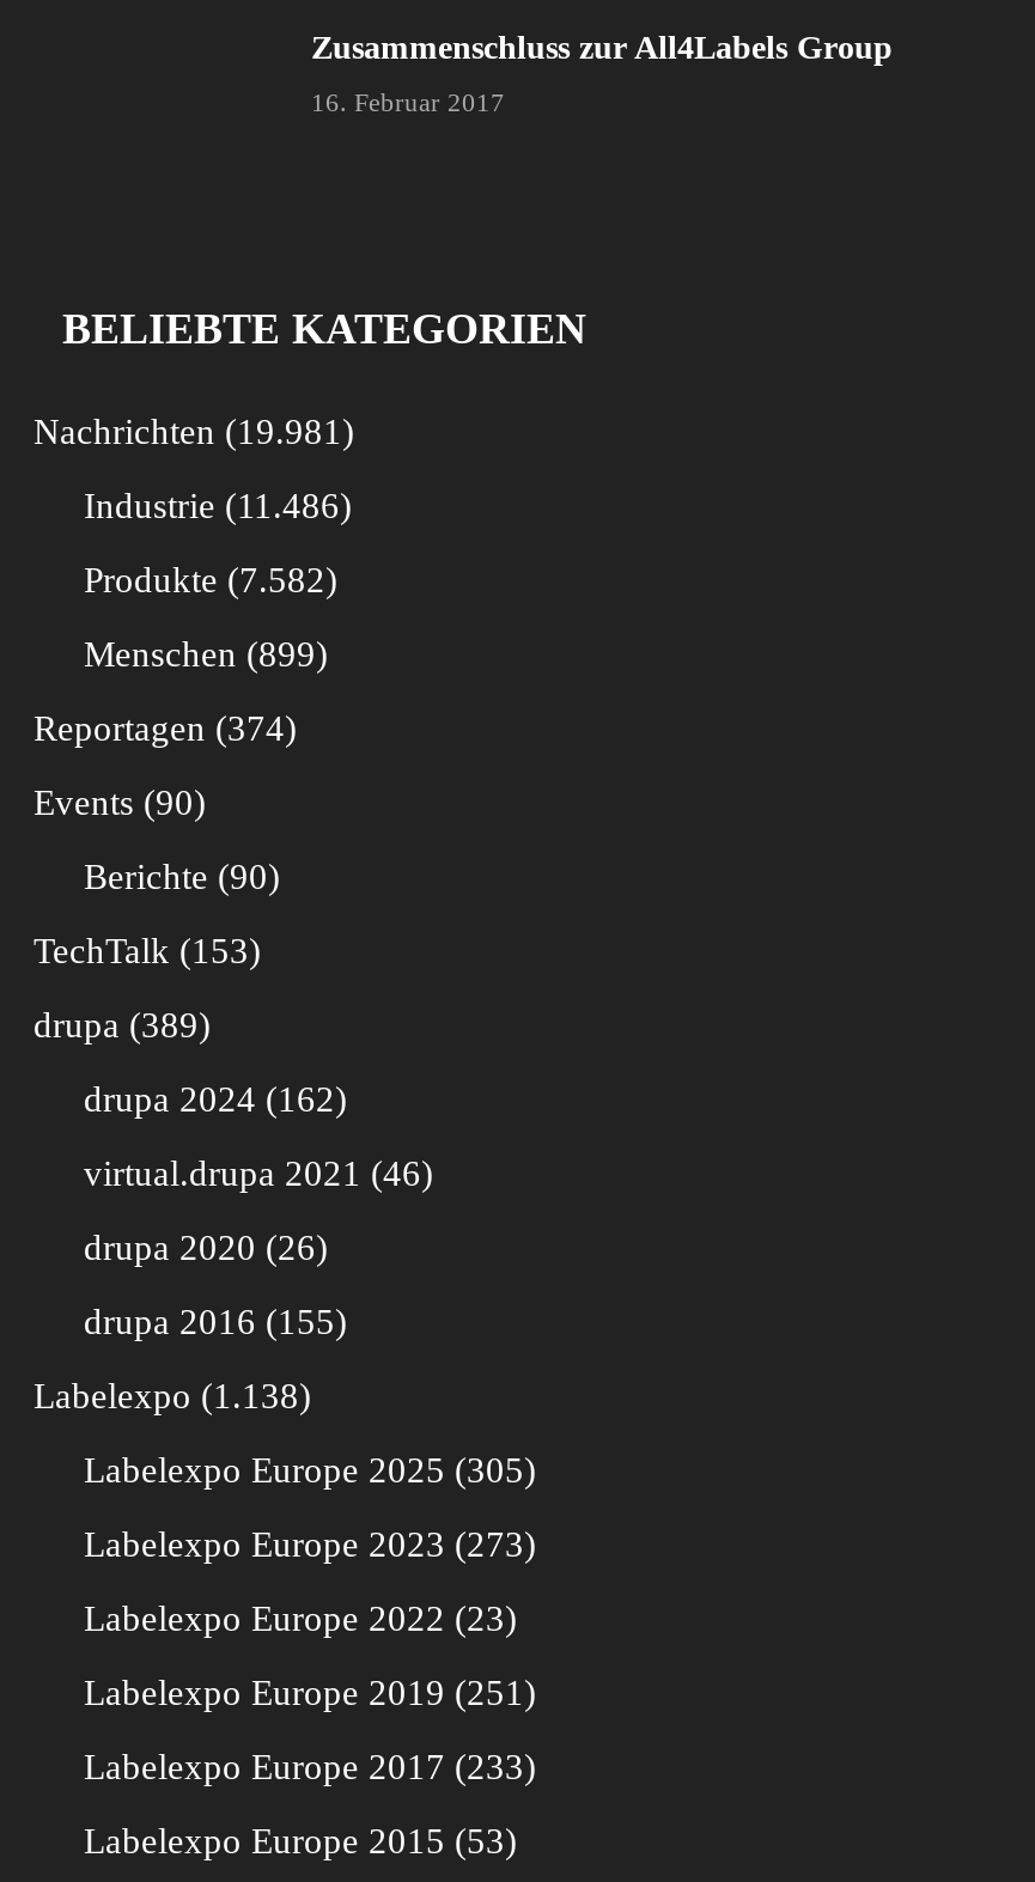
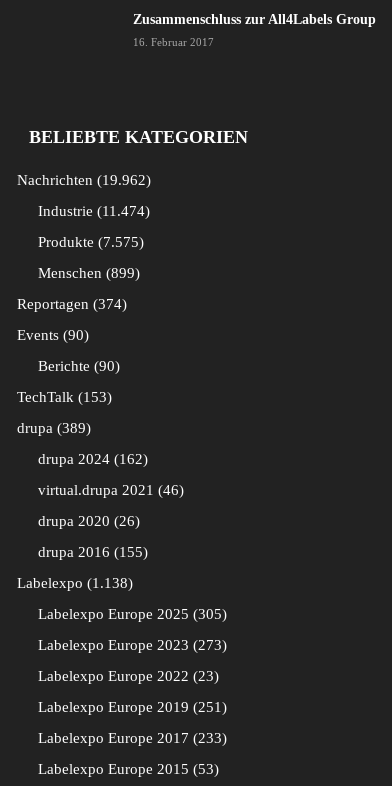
[34,413,342,451] Nachrichten 19.981 -> [17,172,146,188] Nachrichten 19.962
[84,487,340,525] Industrie 11.486 -> [38,203,145,219] Industrie 11.474
[84,561,325,599] Produkte 7.582 -> [38,234,139,250] Produkte 7.575

